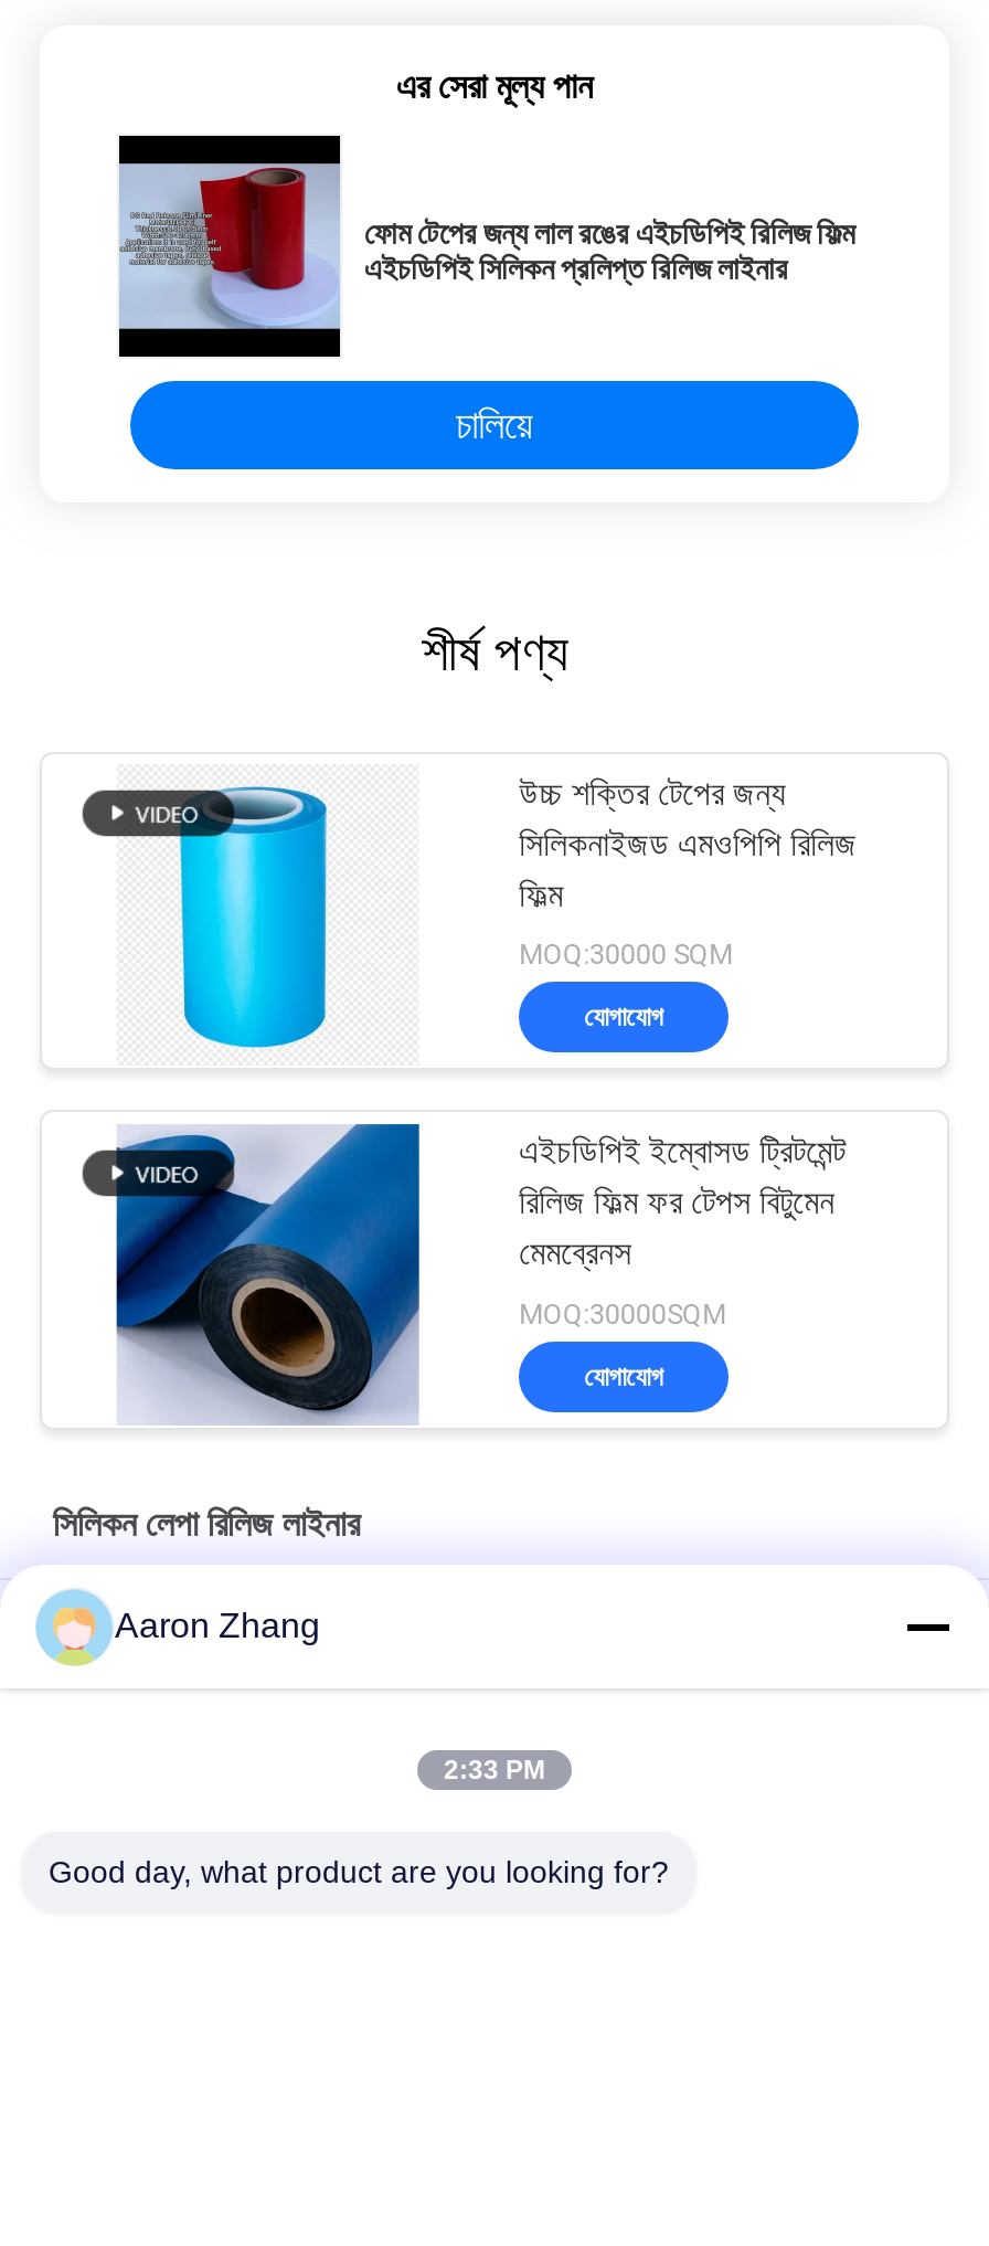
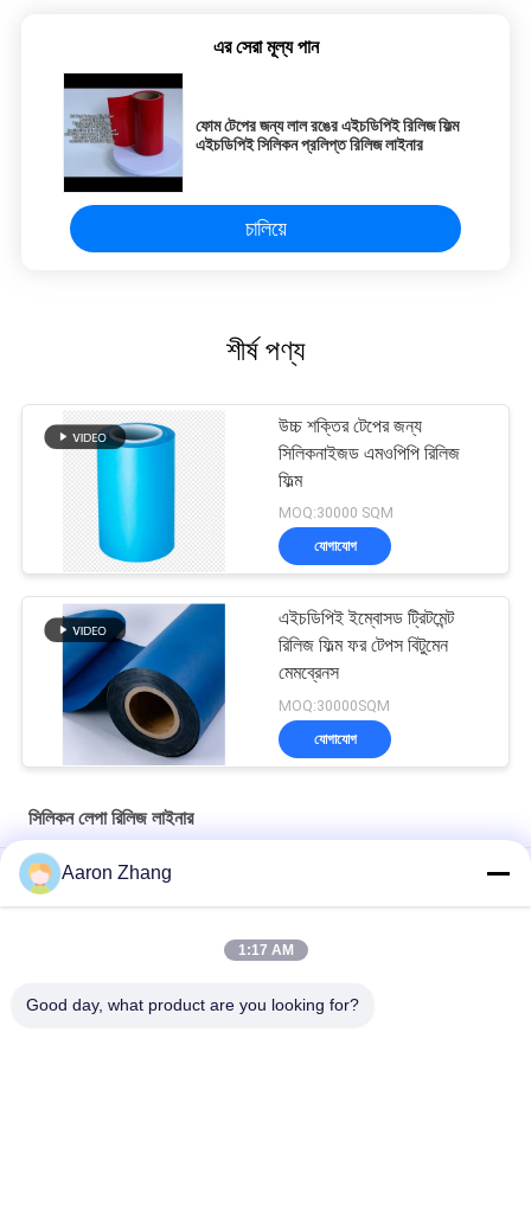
[444,1755,545,1786] 2:33 PM -> [238,942,293,958] 1:17 AM

